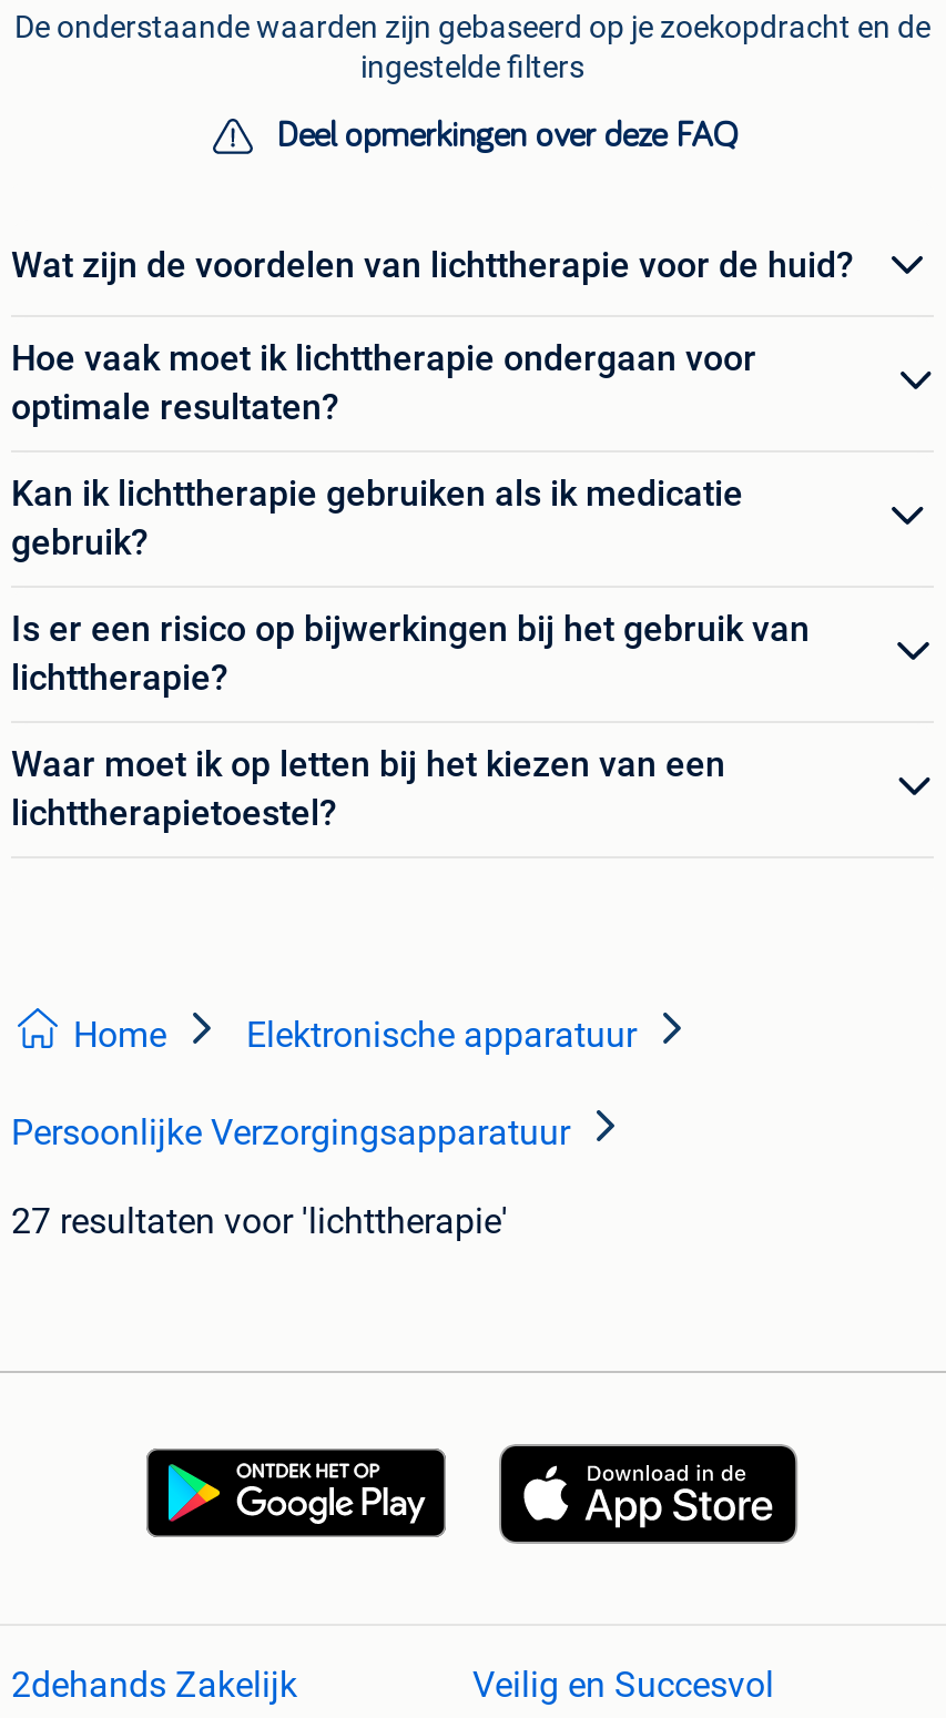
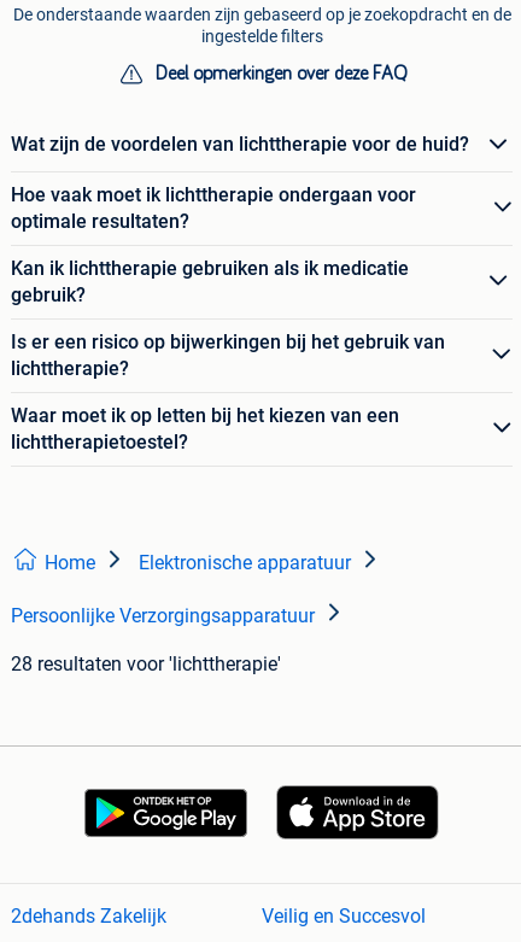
[11,1200,508,1242] 27 resultaten voor 'lichttherapie' -> [11,653,281,675] 28 resultaten voor 'lichttherapie'

